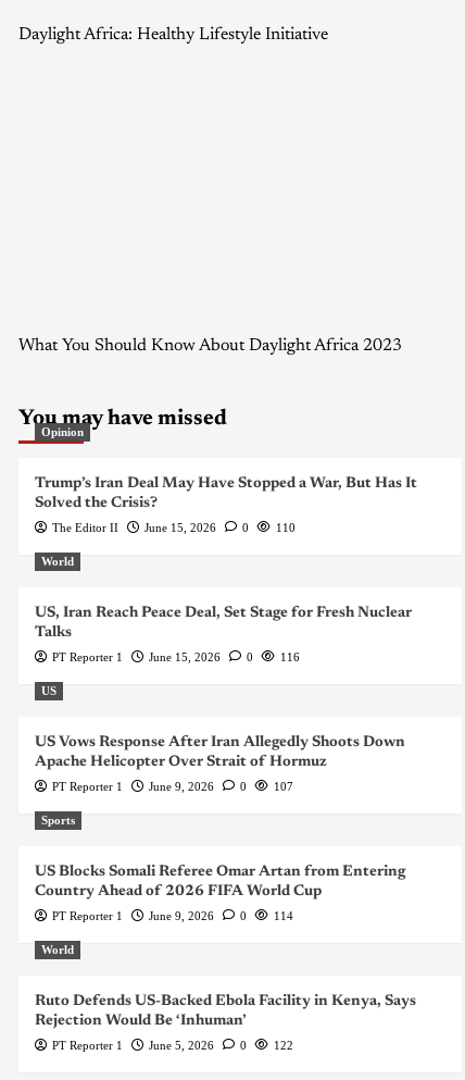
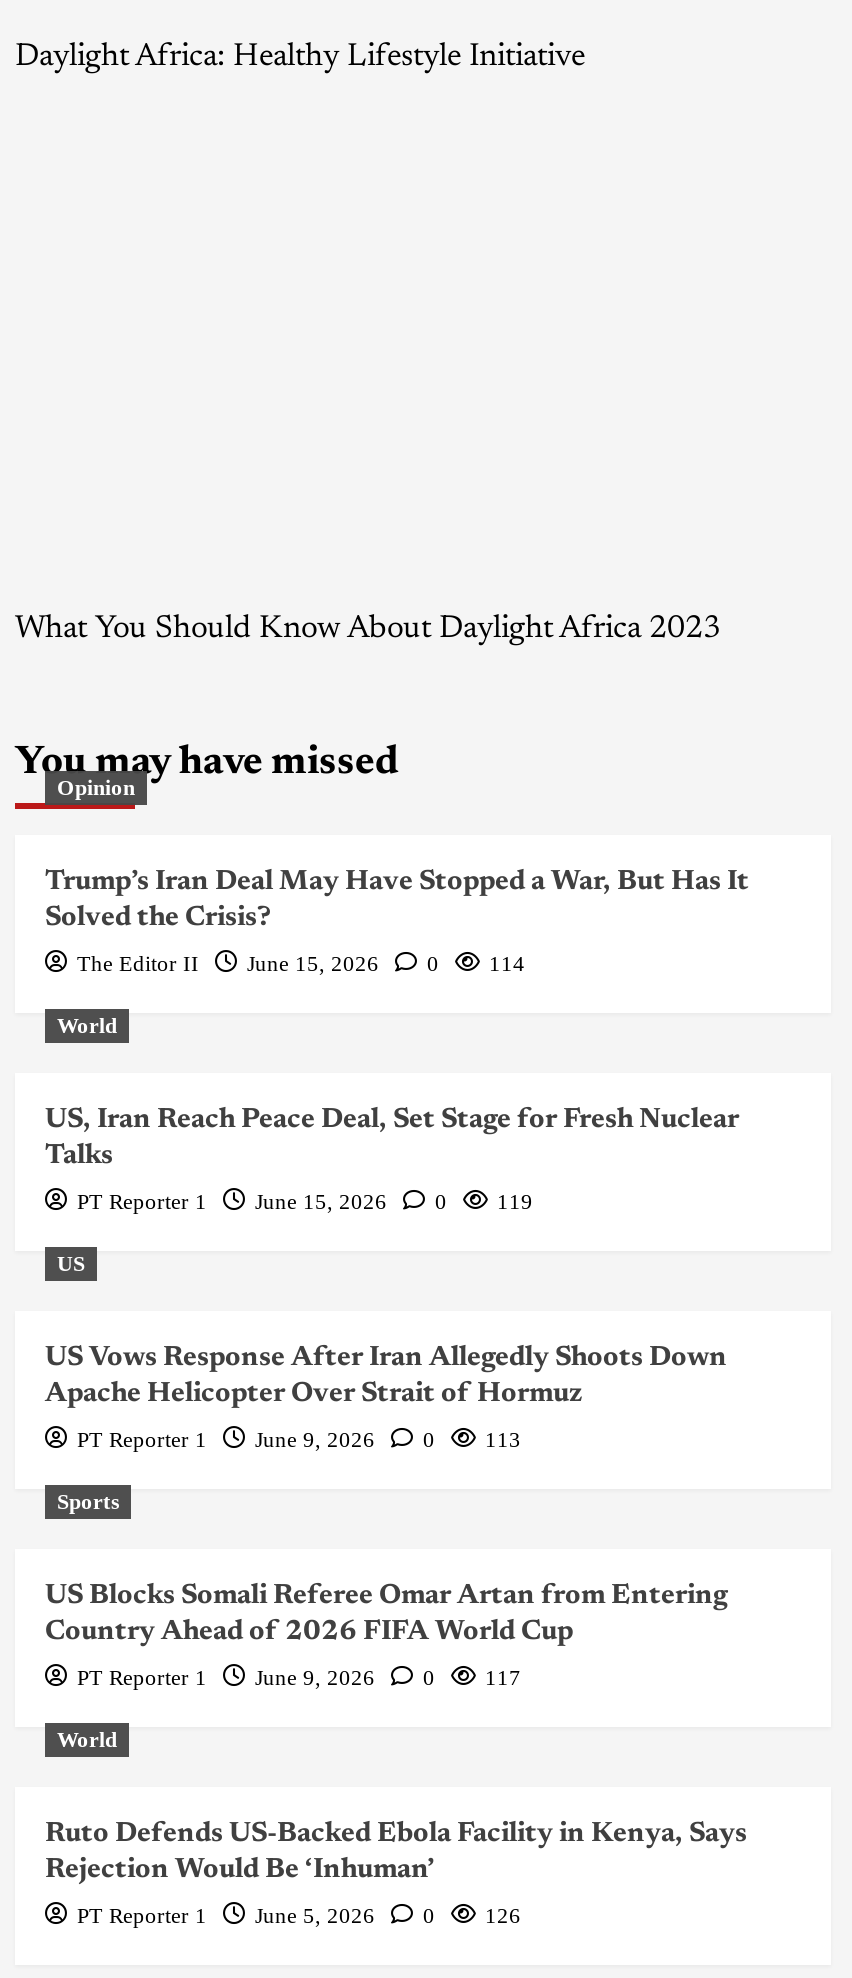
[276,521,296,534] 110 -> [489,950,525,974] 114
[280,650,300,663] 116 -> [497,1188,533,1212] 119
[274,779,293,792] 107 -> [485,1426,521,1450] 113
[274,909,293,922] 114 -> [485,1664,521,1688] 117
[274,1038,293,1051] 122 -> [485,1902,521,1926] 126

